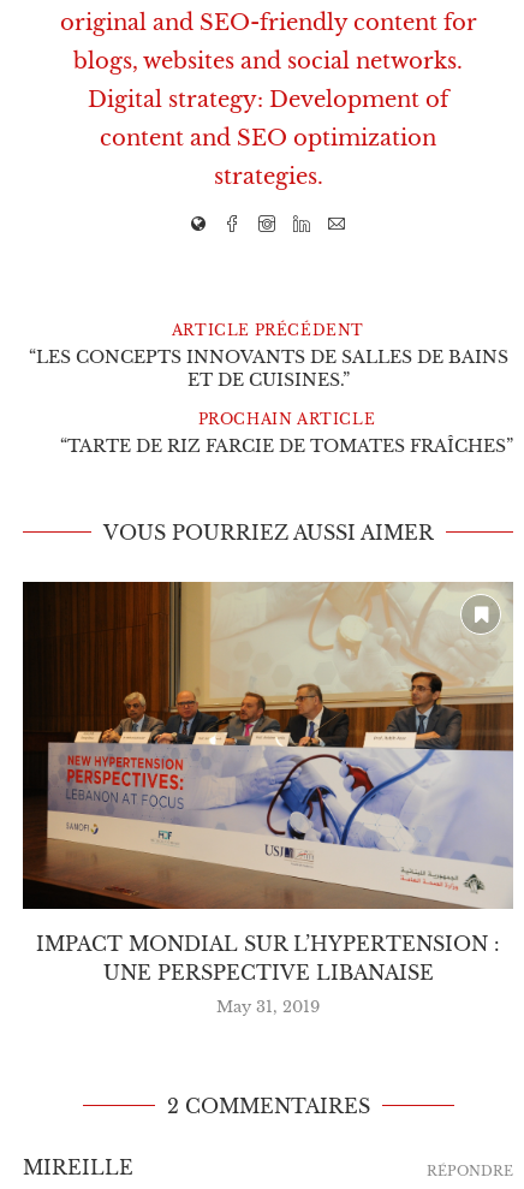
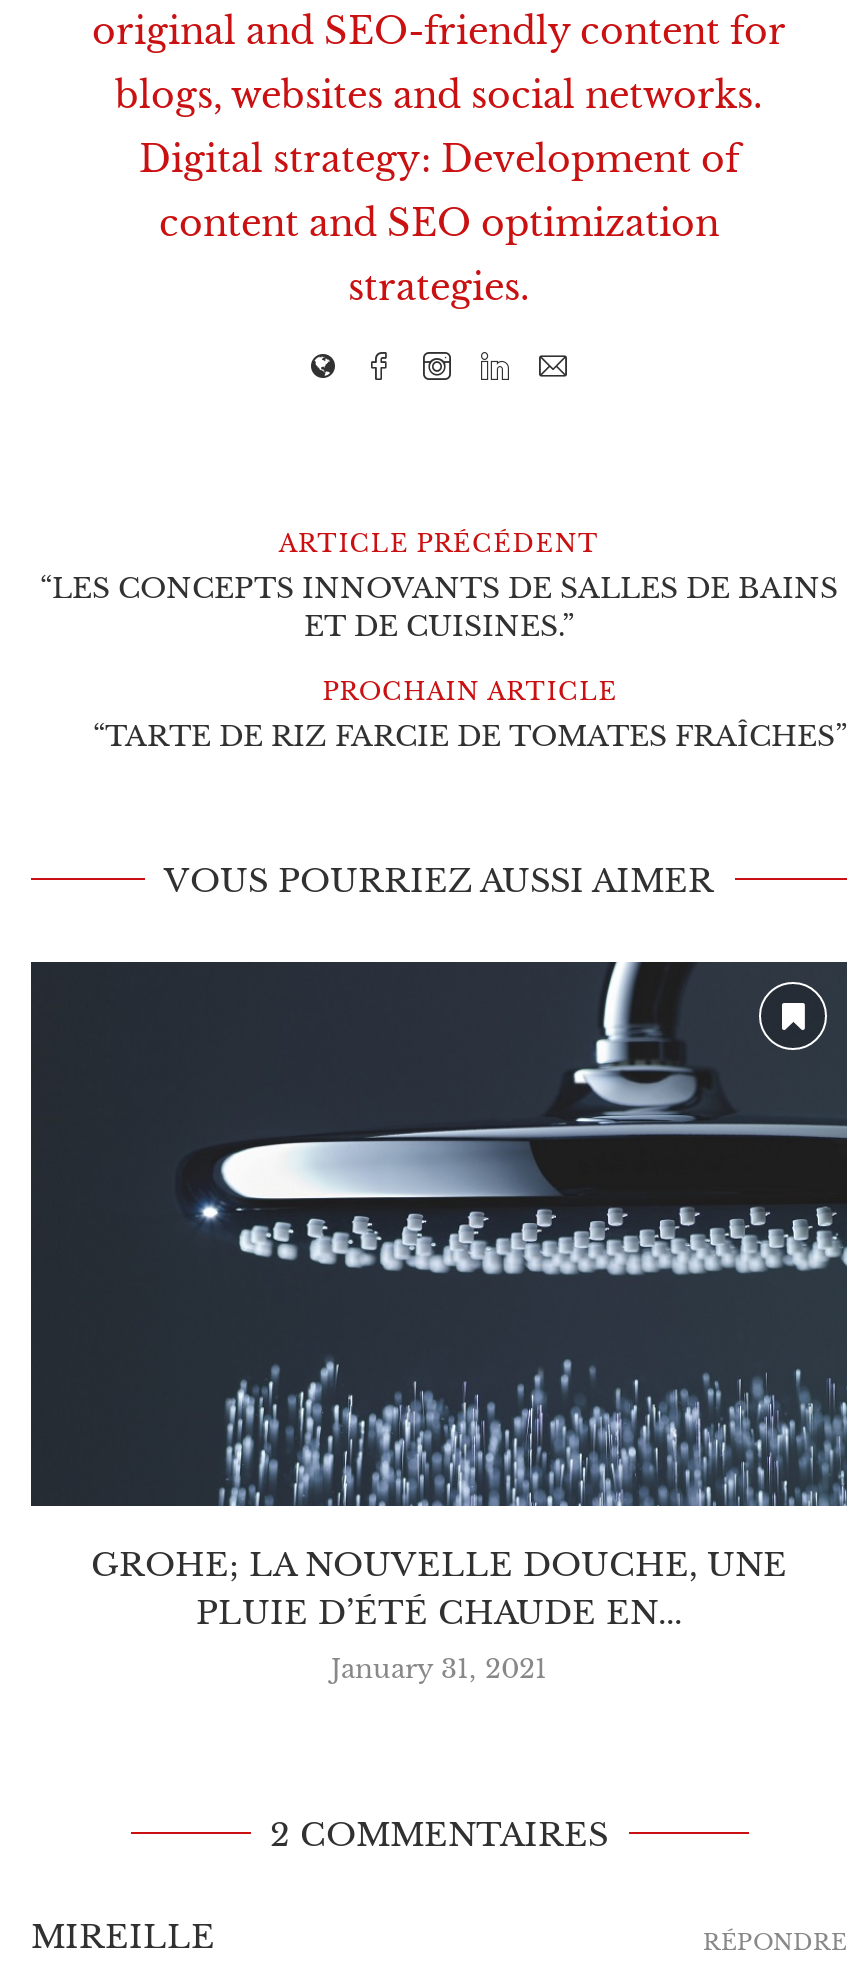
[23,581,514,984] [image] | IMPACT MONDIAL SUR L’HYPERTENSION : | UNE PERSPECTIVE LIBANAISE -> [31,960,849,1632] [image] | GROHE; LA NOUVELLE DOUCHE, UNE | PLUIE D’ÉTÉ CHAUDE EN...
[216,996,320,1017] May 31, 2019 -> [331,1652,547,1686] January 31, 2021

